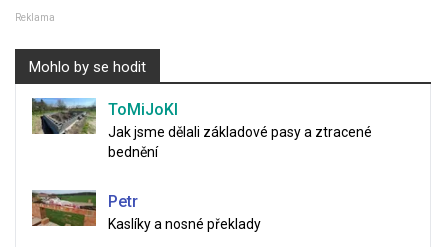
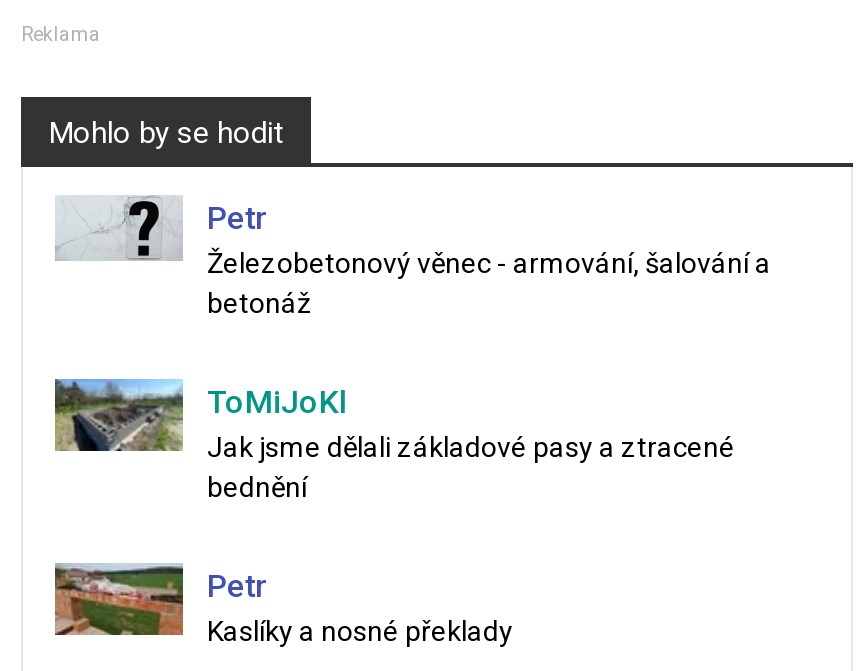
none -> [55,195,771,320] [image] | Petr | Železobetonový věnec - armování, šalování a | betonáž

